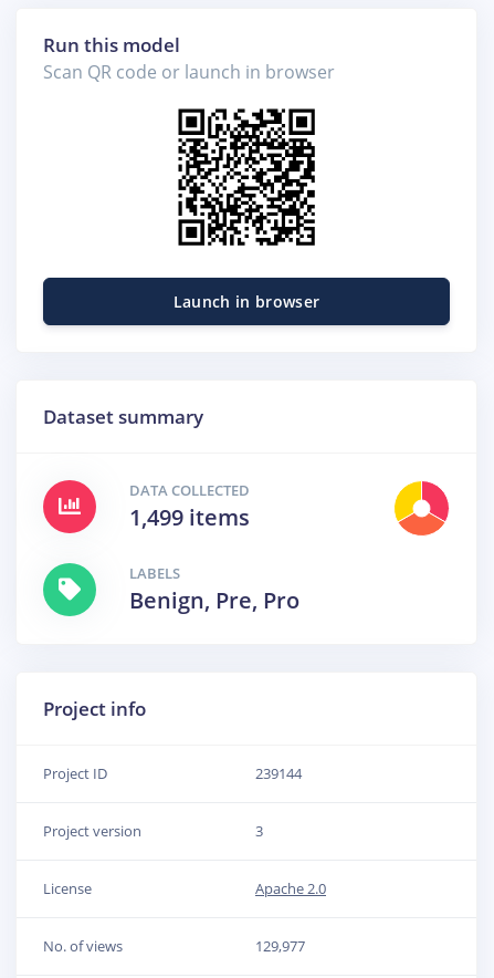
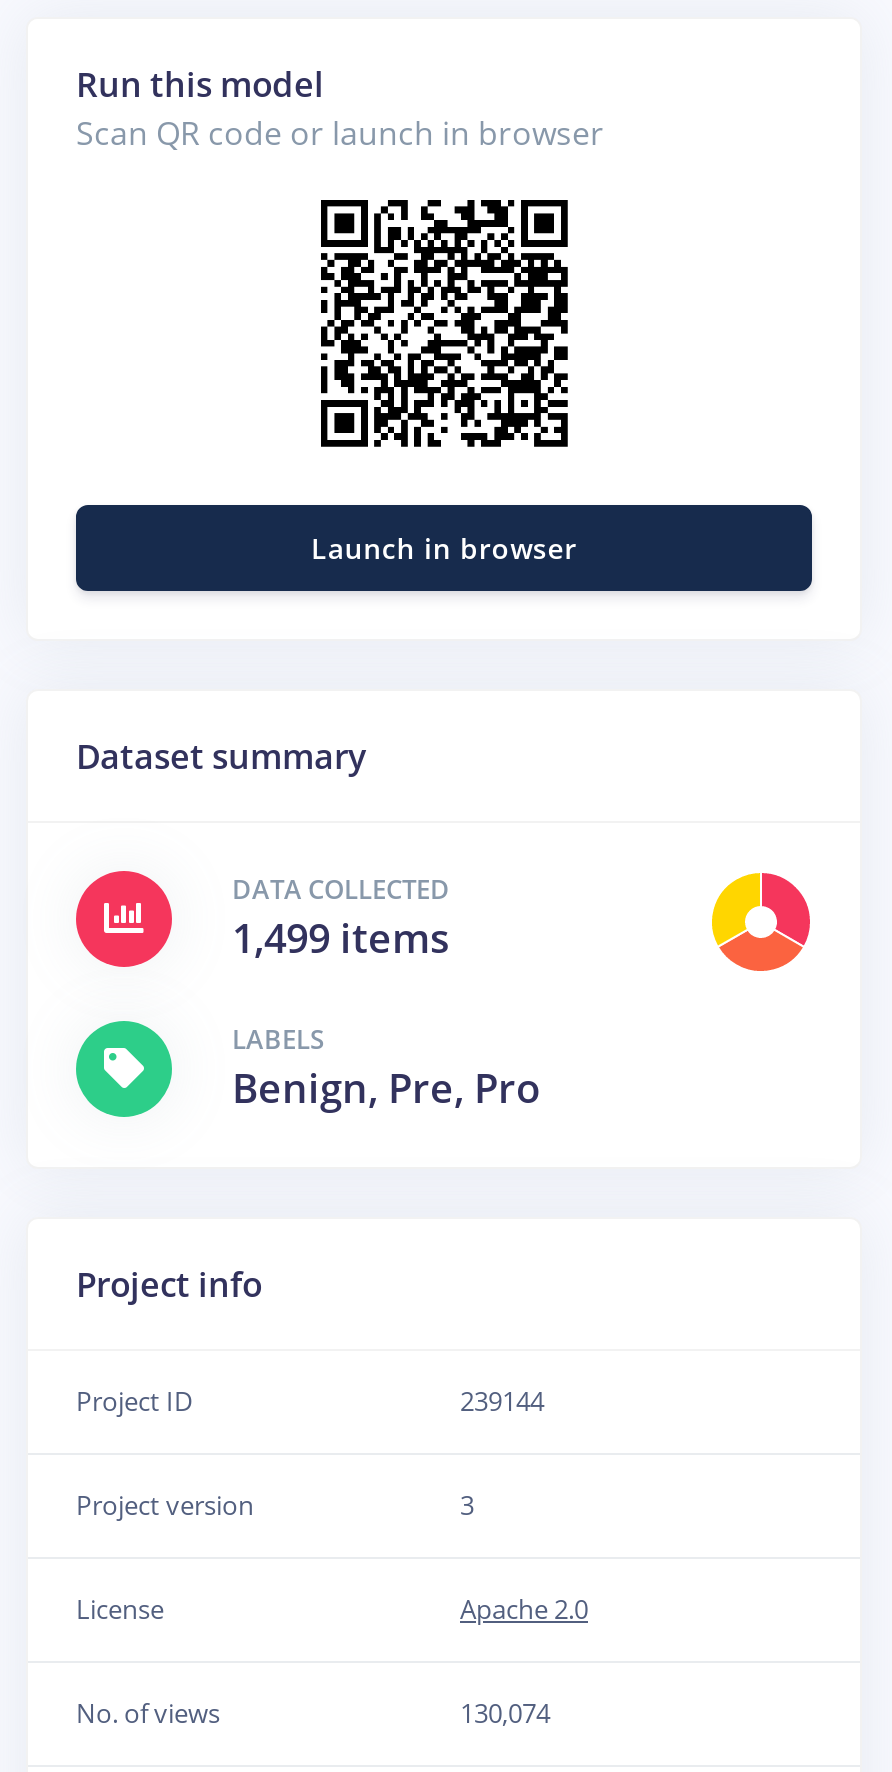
[255,936,305,956] 129,977 -> [460,1695,550,1731] 130,074

